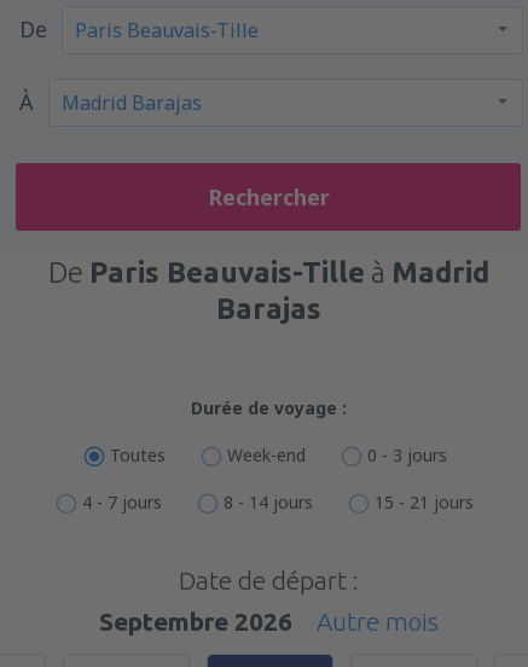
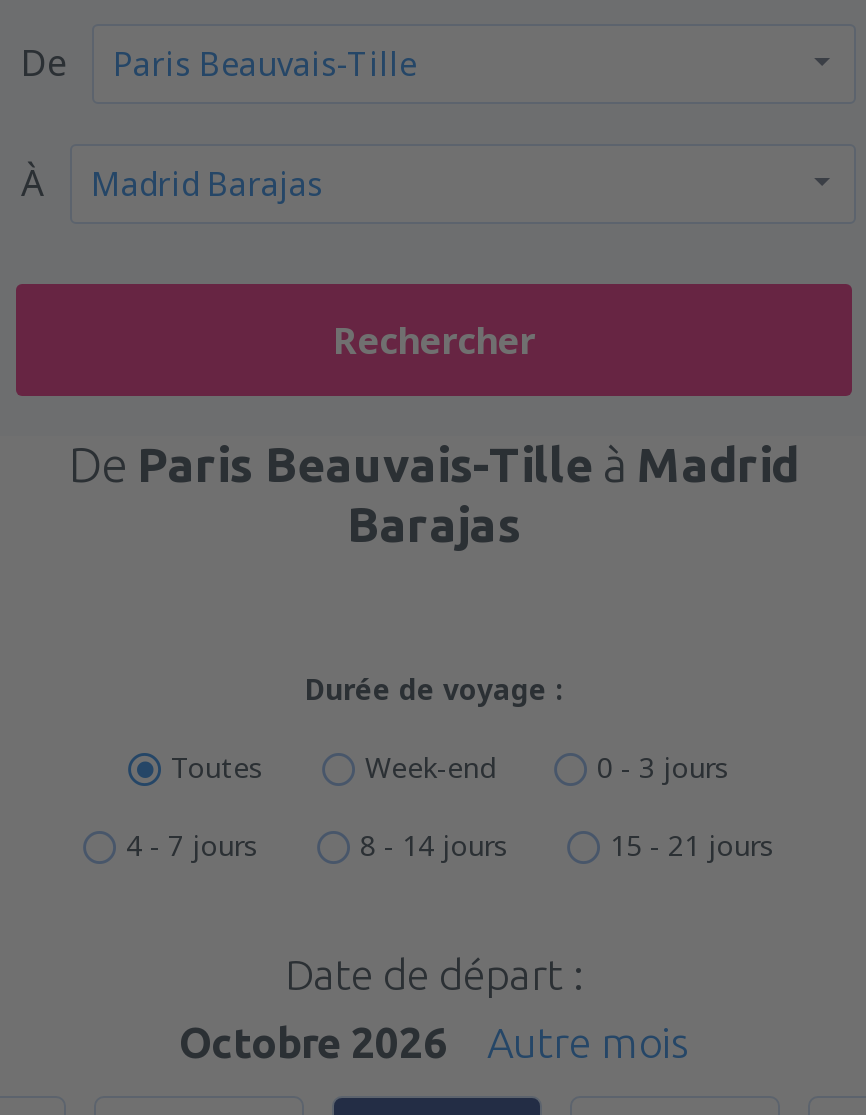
[98,607,438,636] Septembre 2026 Autre mois -> [179,1018,689,1066] Octobre 2026 Autre mois

